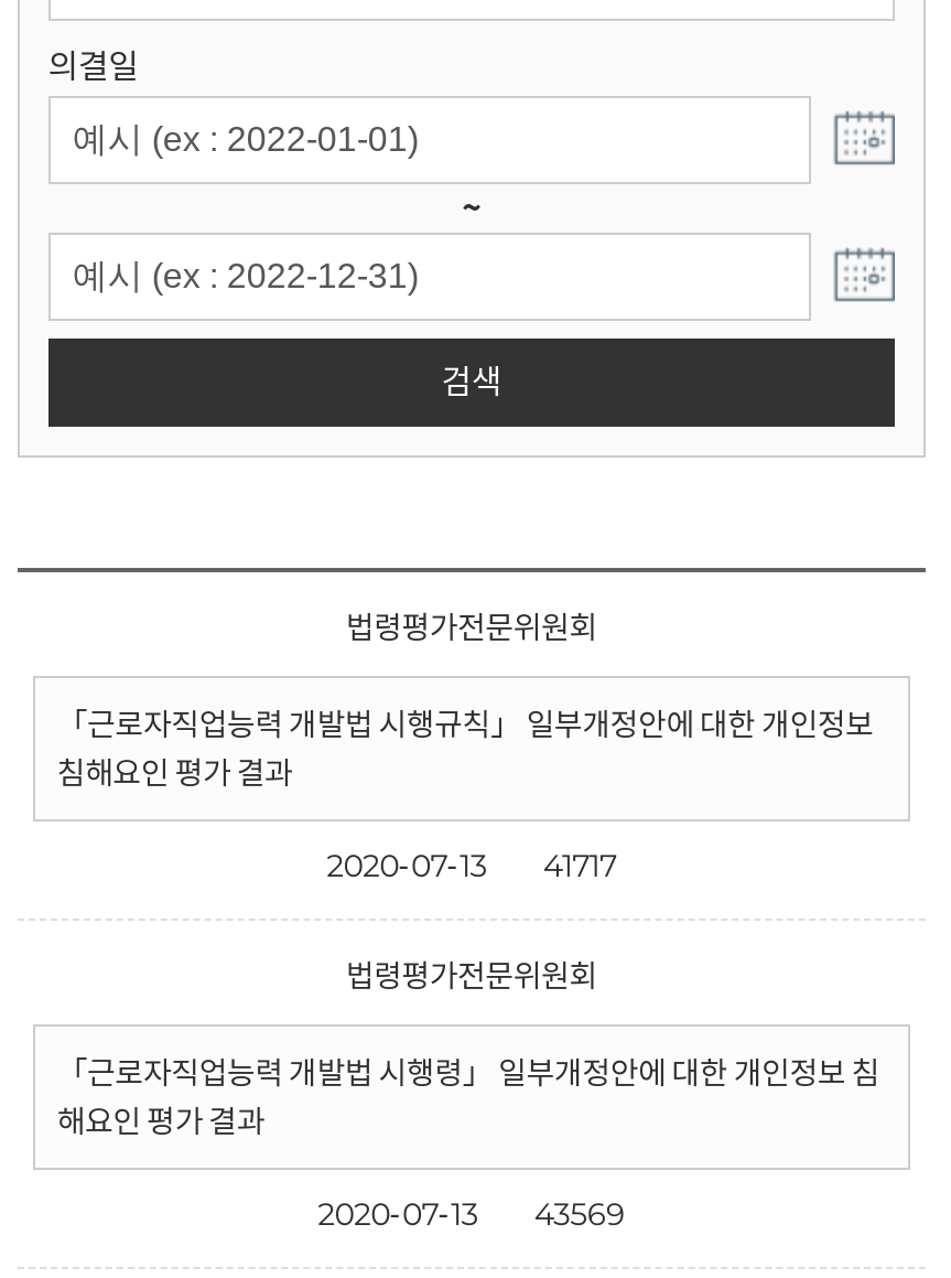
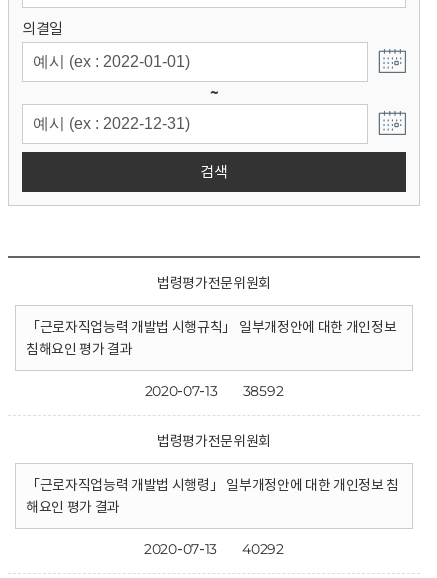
[326,846,616,885] 2020-07-13 41717 -> [145,382,283,400] 2020-07-13 38592
[318,1194,625,1234] 2020-07-13 43569 -> [144,540,284,558] 2020-07-13 40292

